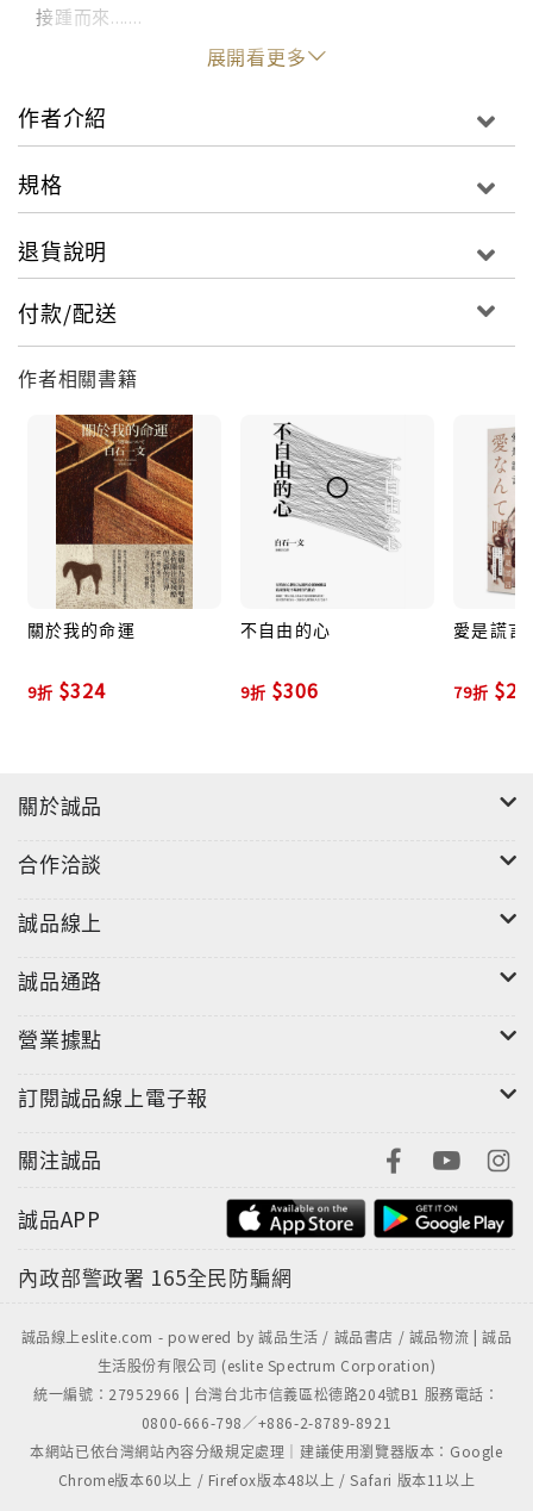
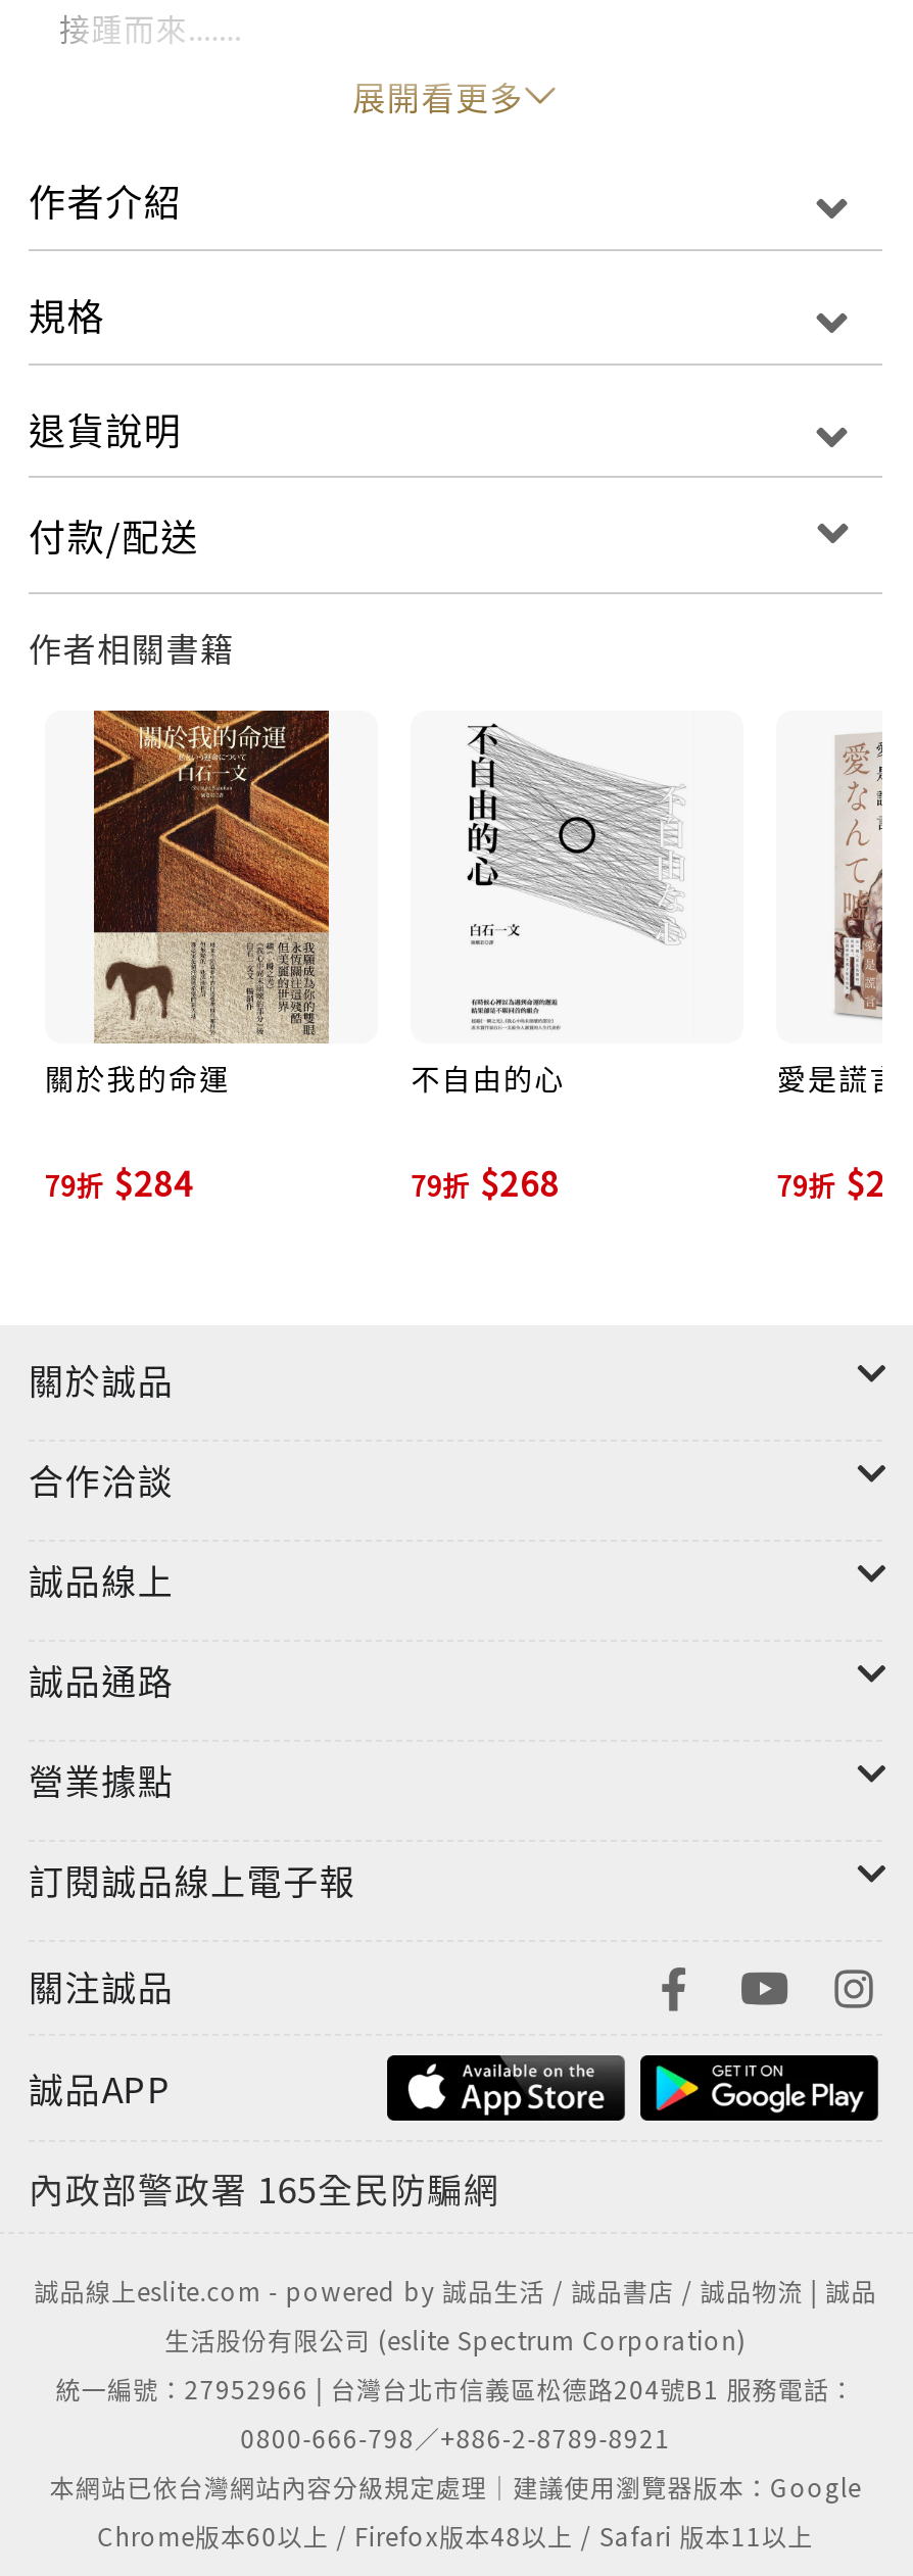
[27,676,105,704] 9折 $324 -> [45,1158,194,1207] 79折 $284
[241,676,318,704] 9折 $306 -> [411,1158,560,1207] 79折 $268

